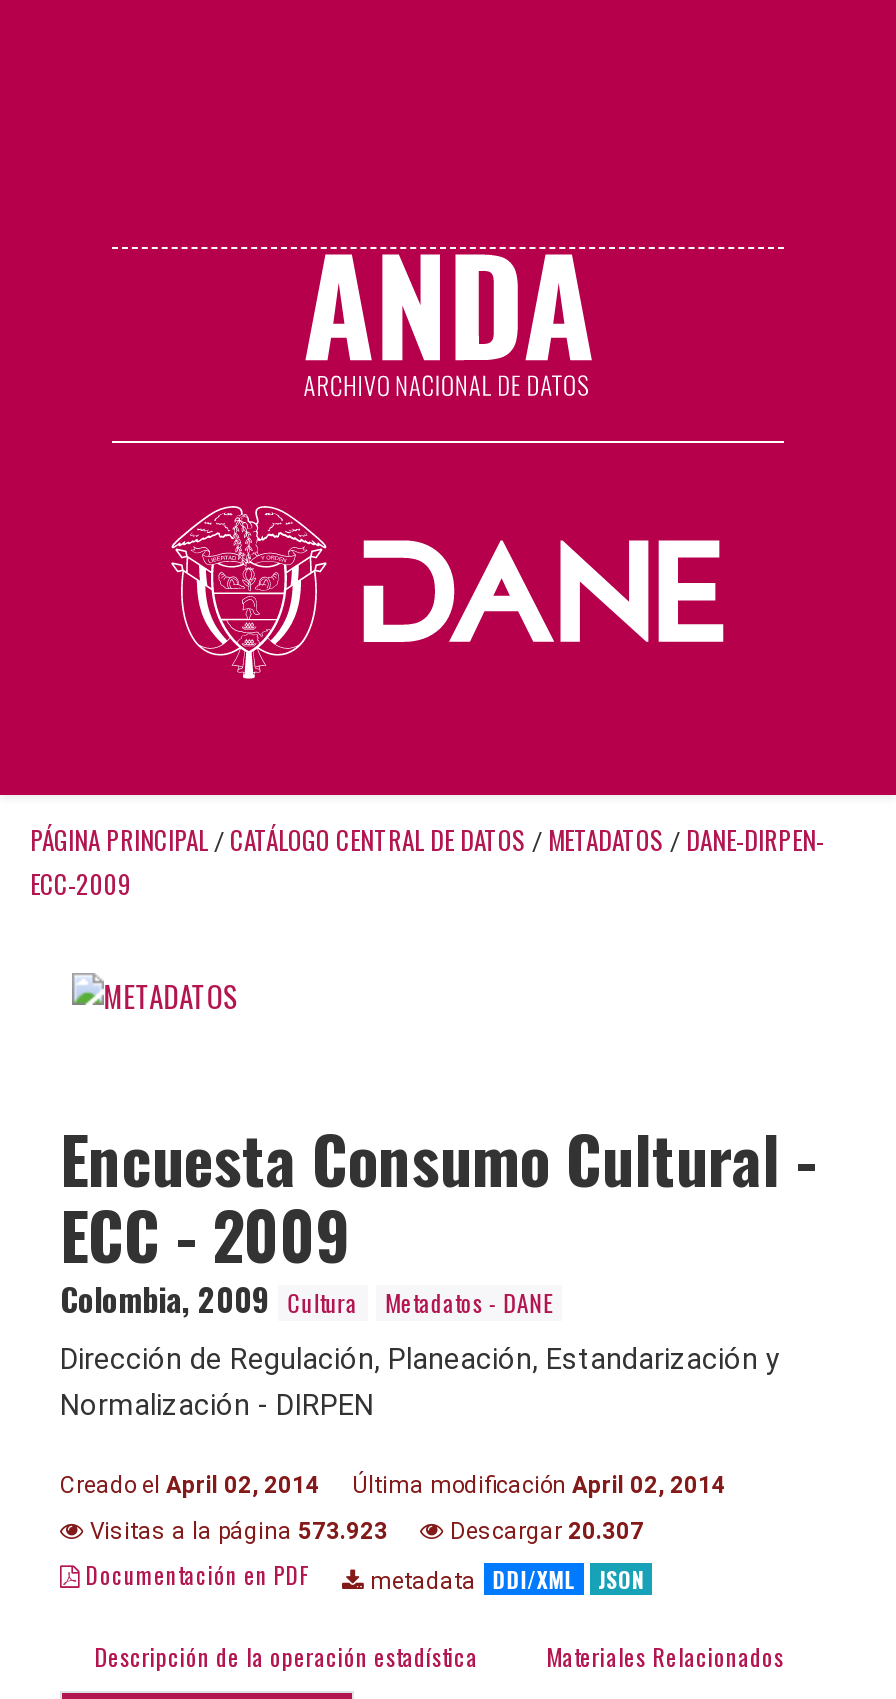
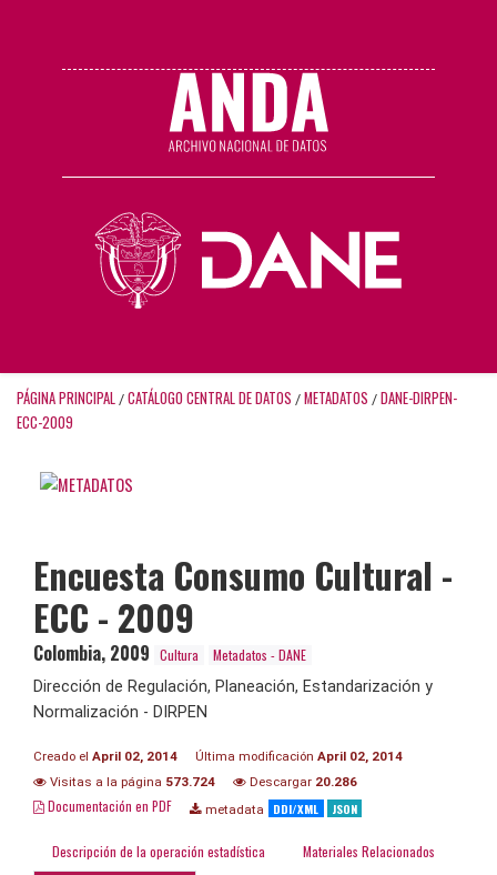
[84,1517,388,1545] Visitas a la página 573.923 -> [47,774,215,789] Visitas a la página 573.724
[444,1517,644,1545] Descargar 20.307 -> [246,774,357,789] Descargar 20.286

